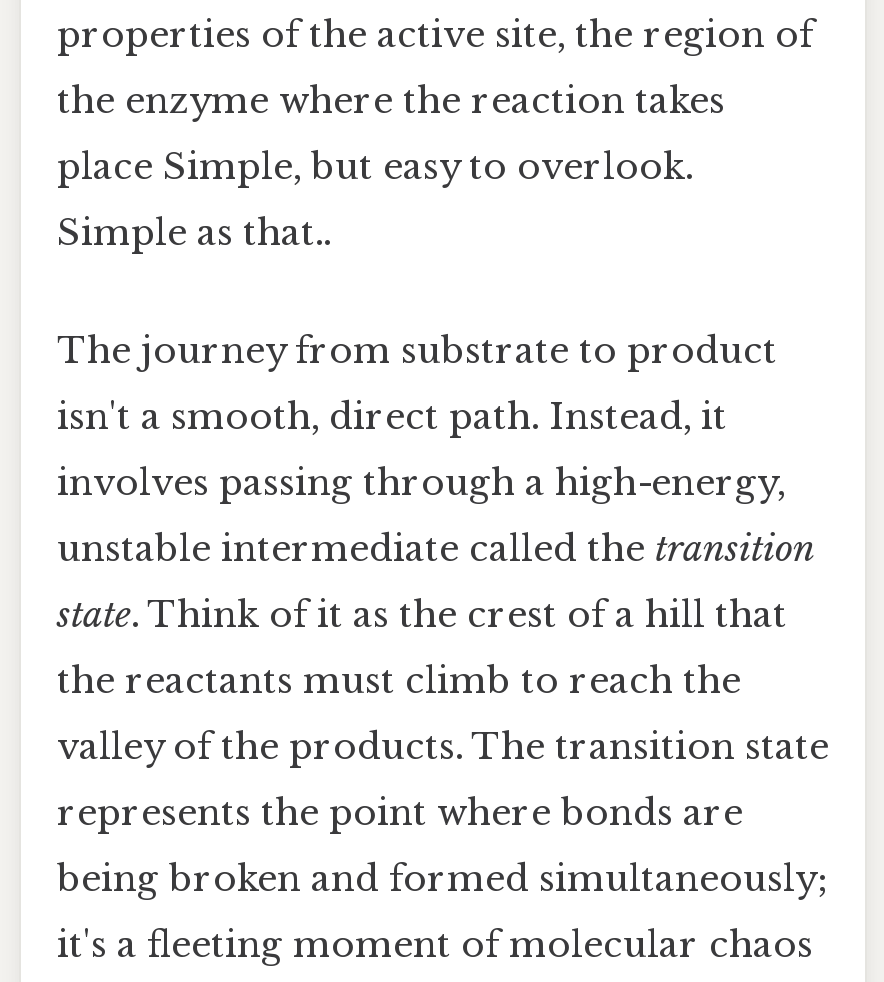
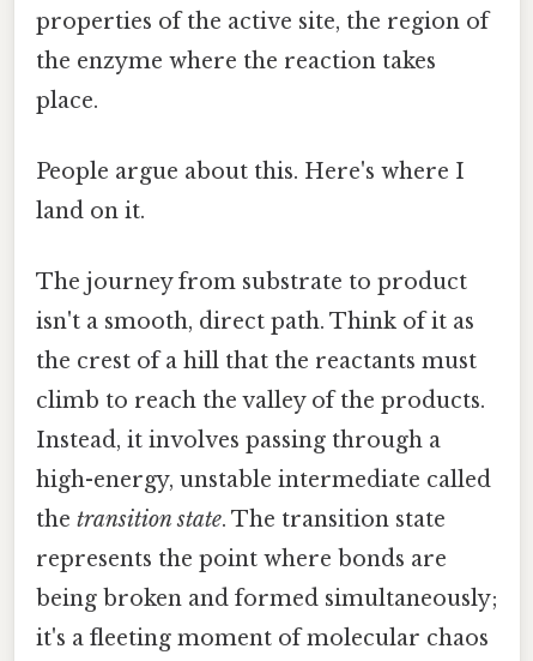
[57,144,693,254] place Simple, but easy to overlook. | Simple as that.. -> [36,87,465,224] place. | People argue about this. Here's where I | land on it.
[57,395,727,439] isn't a smooth, direct path. Instead, it -> [36,308,474,335] isn't a smooth, direct path. Think of it as
[57,461,785,505] involves passing through a high-energy, -> [36,348,477,374] the crest of a hill that the reactants must
[57,527,813,571] unstable intermediate called the transition -> [36,388,485,414] climb to reach the valley of the products.
[57,593,787,637] state. Think of it as the crest of a hill that -> [36,427,441,454] Instead, it involves passing through a
[57,659,741,703] the reactants must climb to reach the -> [36,467,491,493] high-energy, unstable intermediate called
[57,725,829,769] valley of the products. The transition state -> [36,506,446,533] the transition state. The transition state

